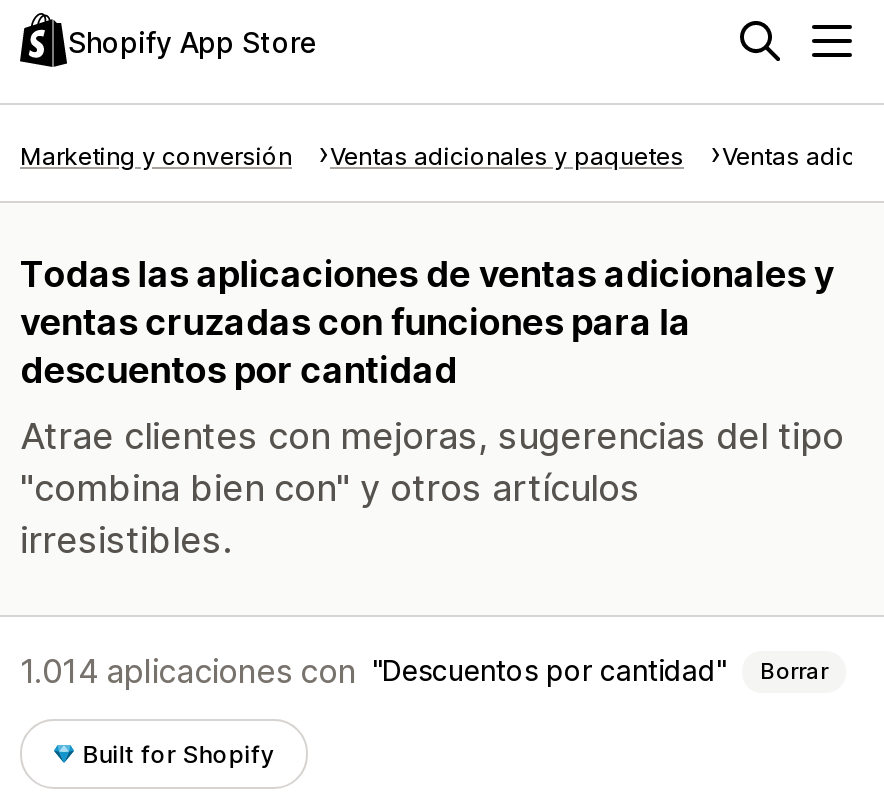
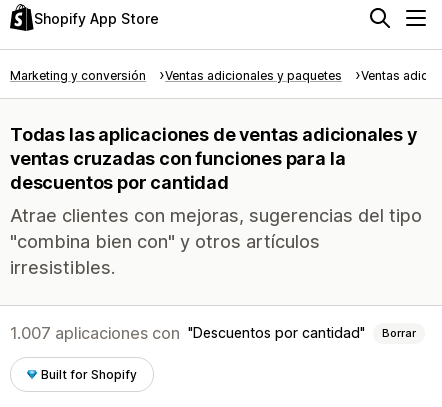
[20,651,356,691] 1.014 aplicaciones con -> [10,323,180,343] 1.007 aplicaciones con

